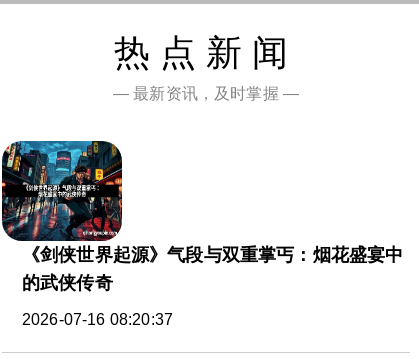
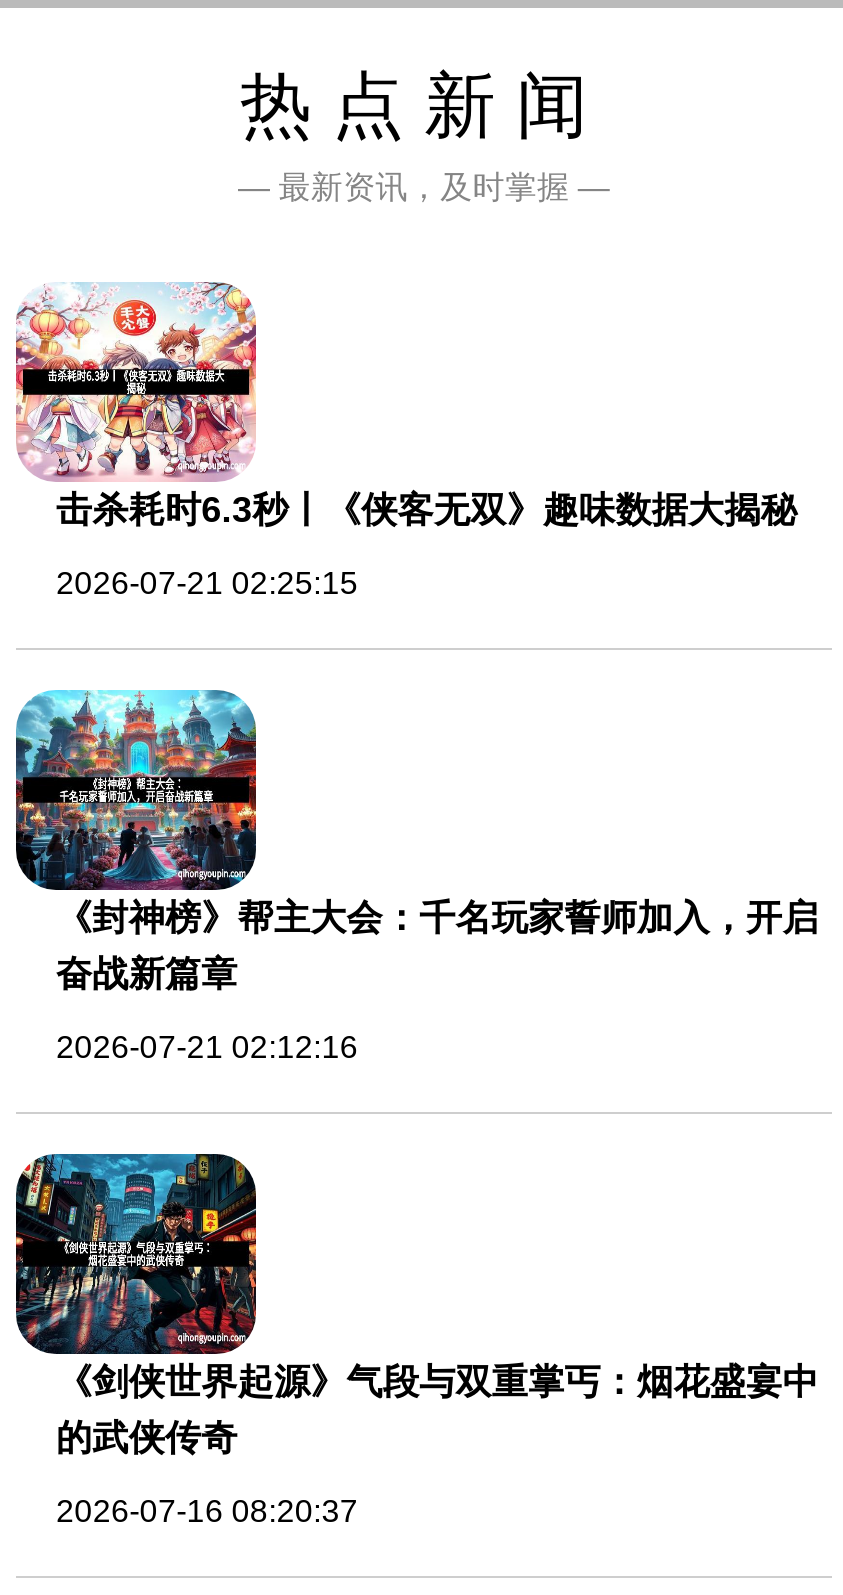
none -> [14,282,797,600] [image] | 击杀耗时6.3秒丨《侠客无双》趣味数据大揭秘 | 2026-07-21 02:25:15
none -> [14,688,819,1064] [image] | 《封神榜》帮主大会：千名玩家誓师加入，开启 | 奋战新篇章 | 2026-07-21 02:12:16

